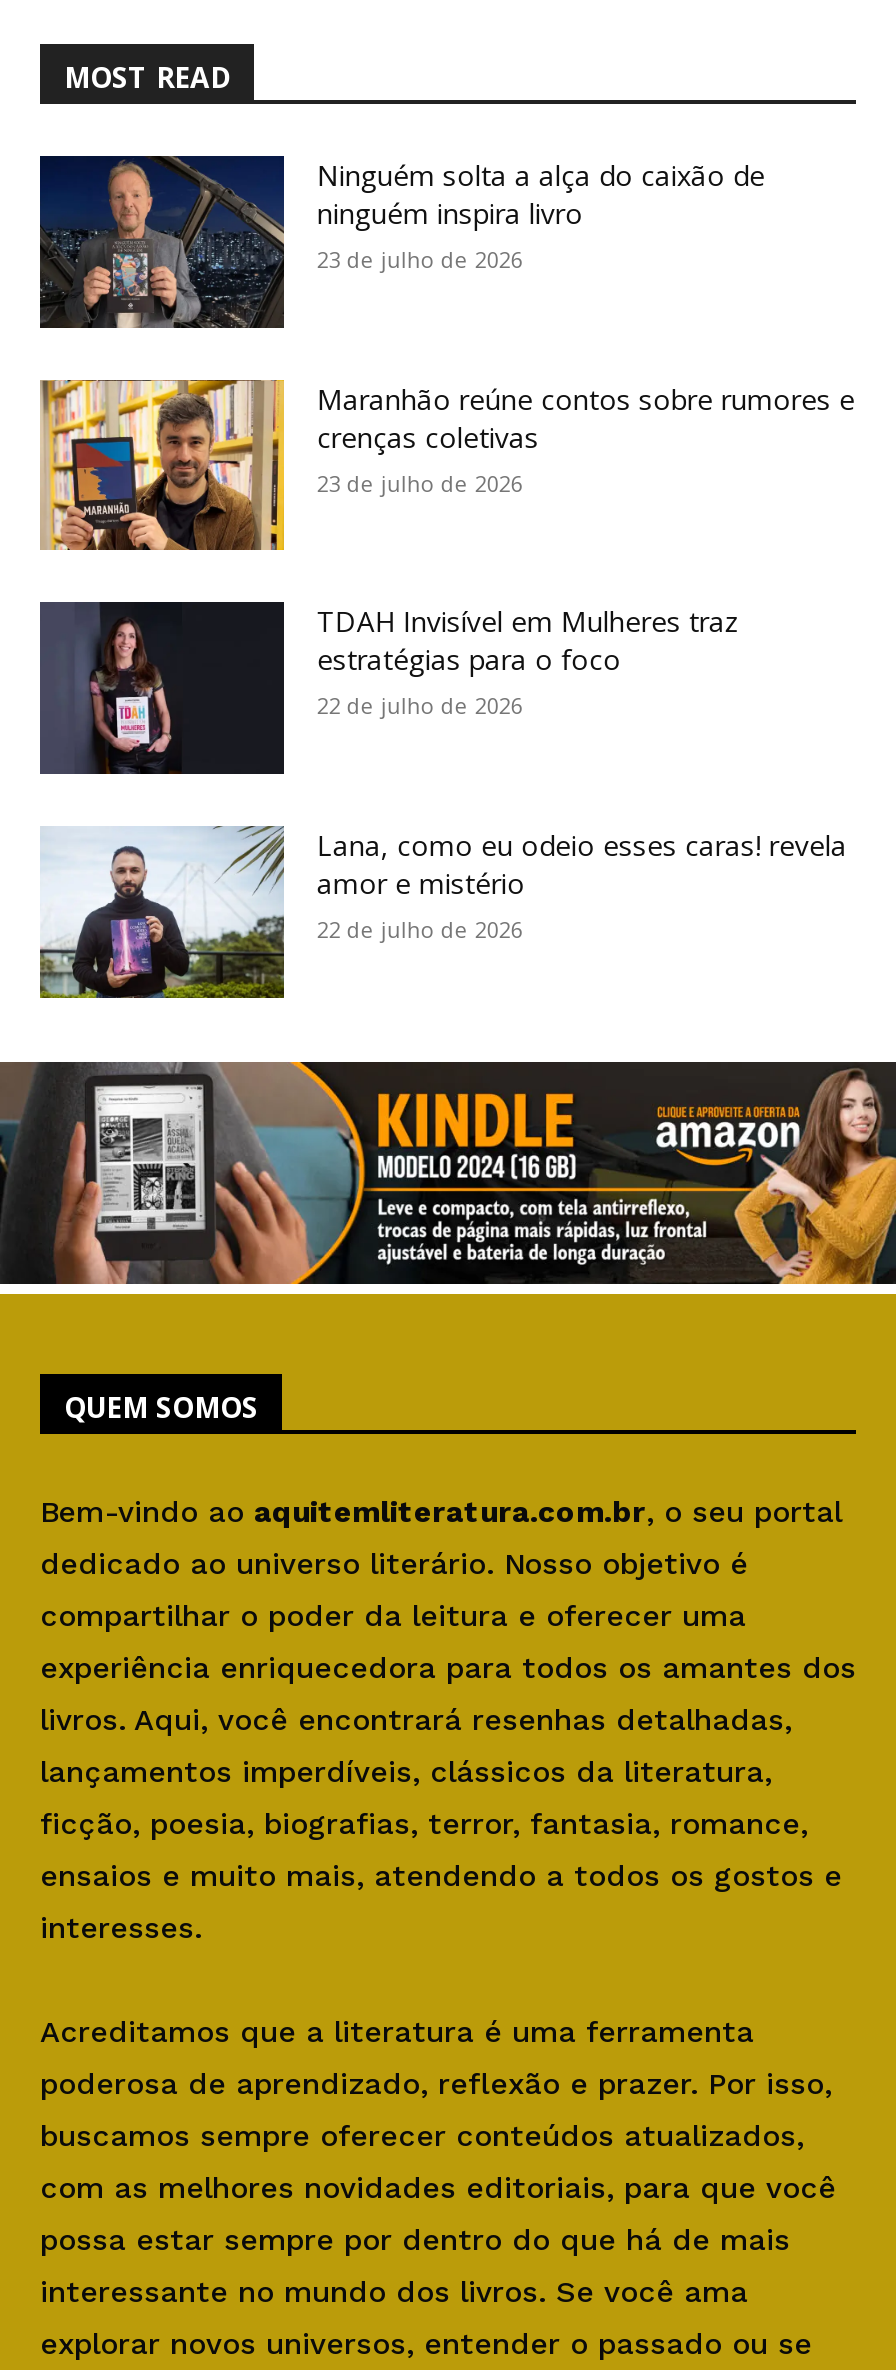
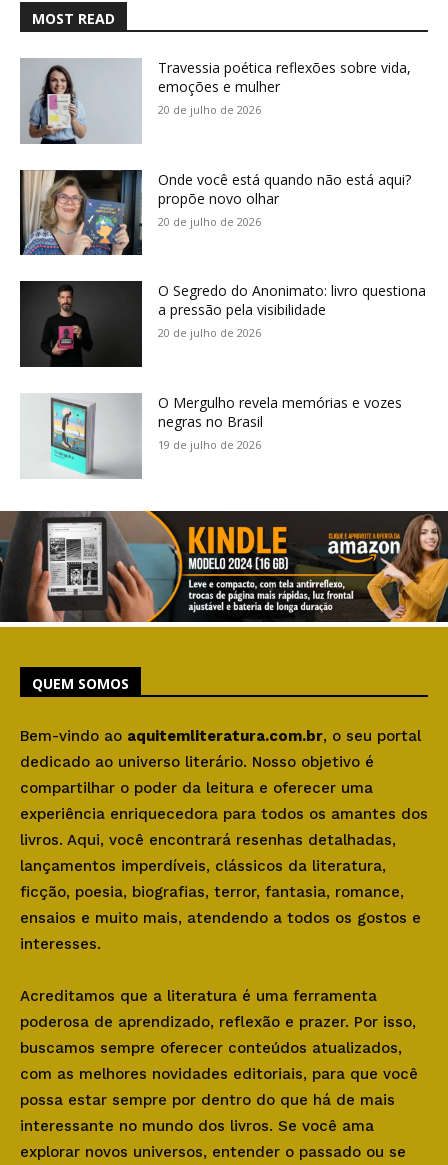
[40,154,765,330] [image] | Ninguém solta a alça do caixão de | ninguém inspira livro | 23 de julho de 2026 -> [21,58,411,145] [image] | Travessia poética reflexões sobre vida, | emoções e mulher | 20 de julho de 2026
[40,378,855,552] [image] | Maranhão reúne contos sobre rumores e | crenças coletivas | 23 de julho de 2026 -> [19,169,411,256] [image] | Onde você está quando não está aqui? | propõe novo olhar | 20 de julho de 2026
[40,602,192,774] [image] -> [21,282,97,366] [image]
[317,603,739,721] TDAH Invisível em Mulheres traz | estratégias para o foco | 22 de julho de 2026 -> [158,281,426,340] O Segredo do Anonimato: livro questiona | a pressão pela visibilidade | 20 de julho de 2026
[38,826,847,1000] [image] | Lana, como eu odeio esses caras! revela | amor e mistério | 22 de julho de 2026 -> [20,393,402,479] [image] | O Mergulho revela memórias e vozes | negras no Brasil | 19 de julho de 2026

